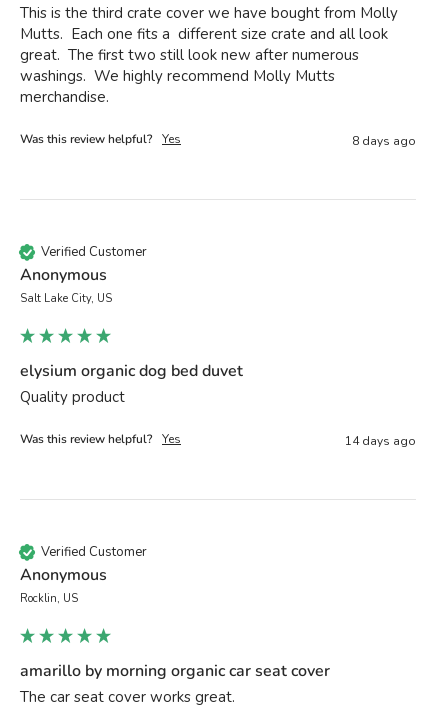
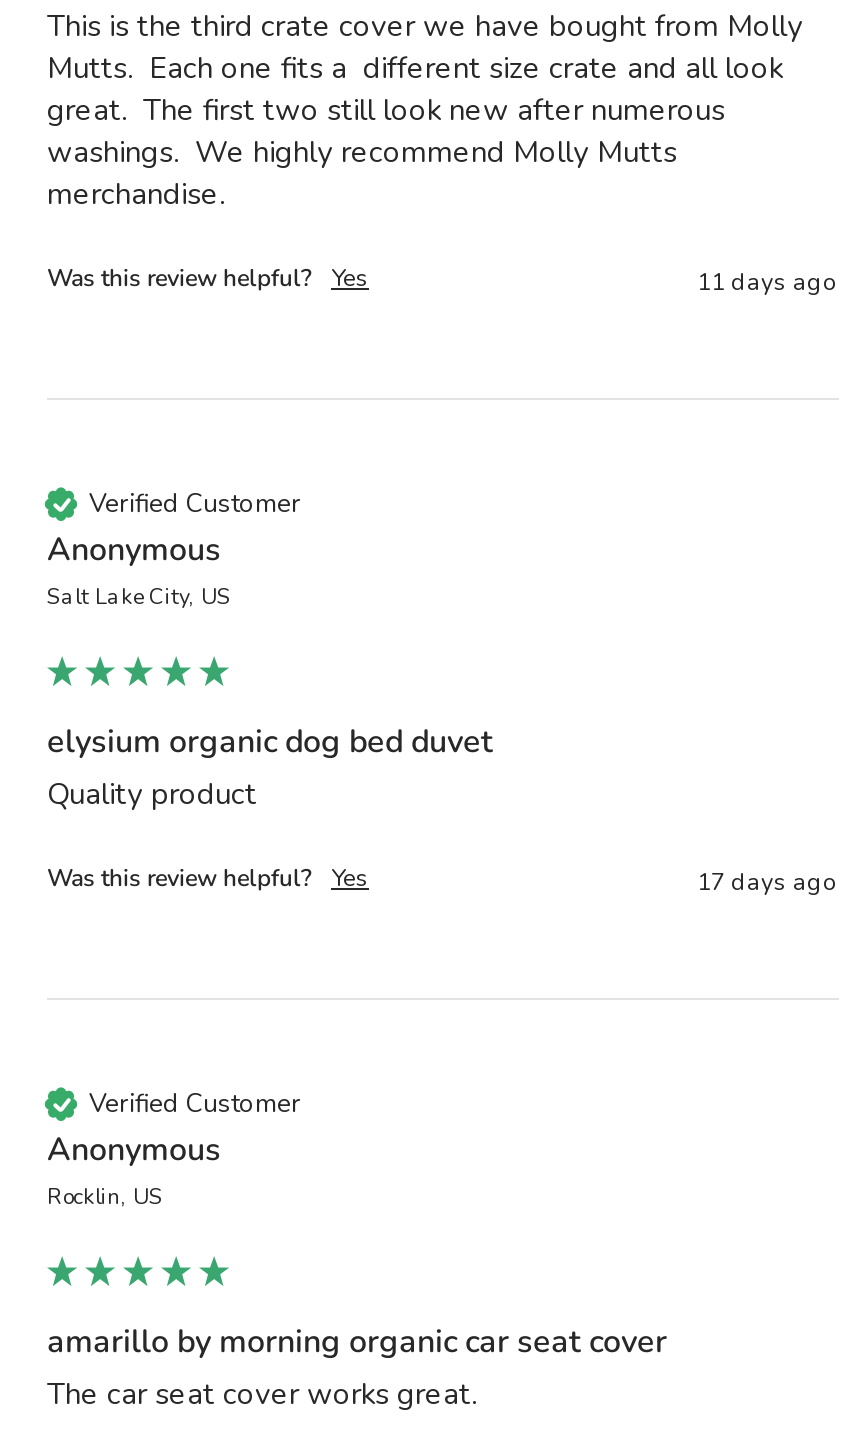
[352,133,416,149] 8 days ago -> [697,266,839,298] 11 days ago
[345,433,416,449] 14 days ago -> [697,866,839,898] 17 days ago

